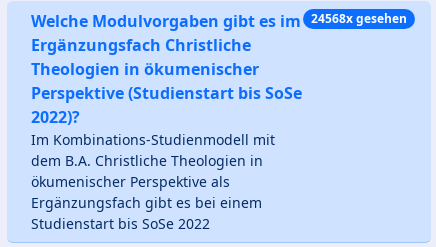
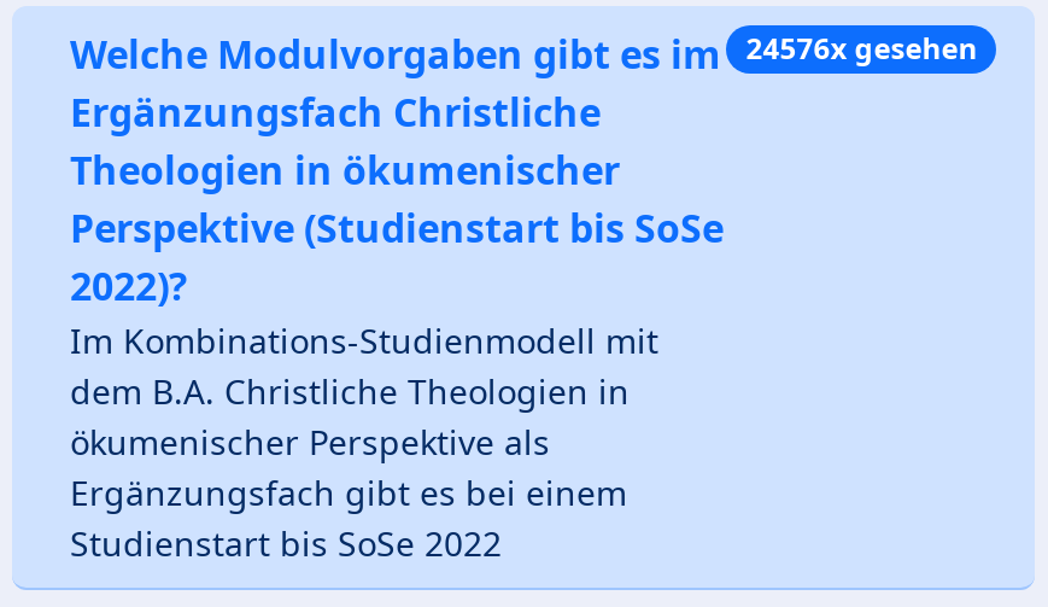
[31,10,407,32] Welche Modulvorgaben gibt es im 24568x gesehen -> [70,27,977,80] Welche Modulvorgaben gibt es im 24576x gesehen

